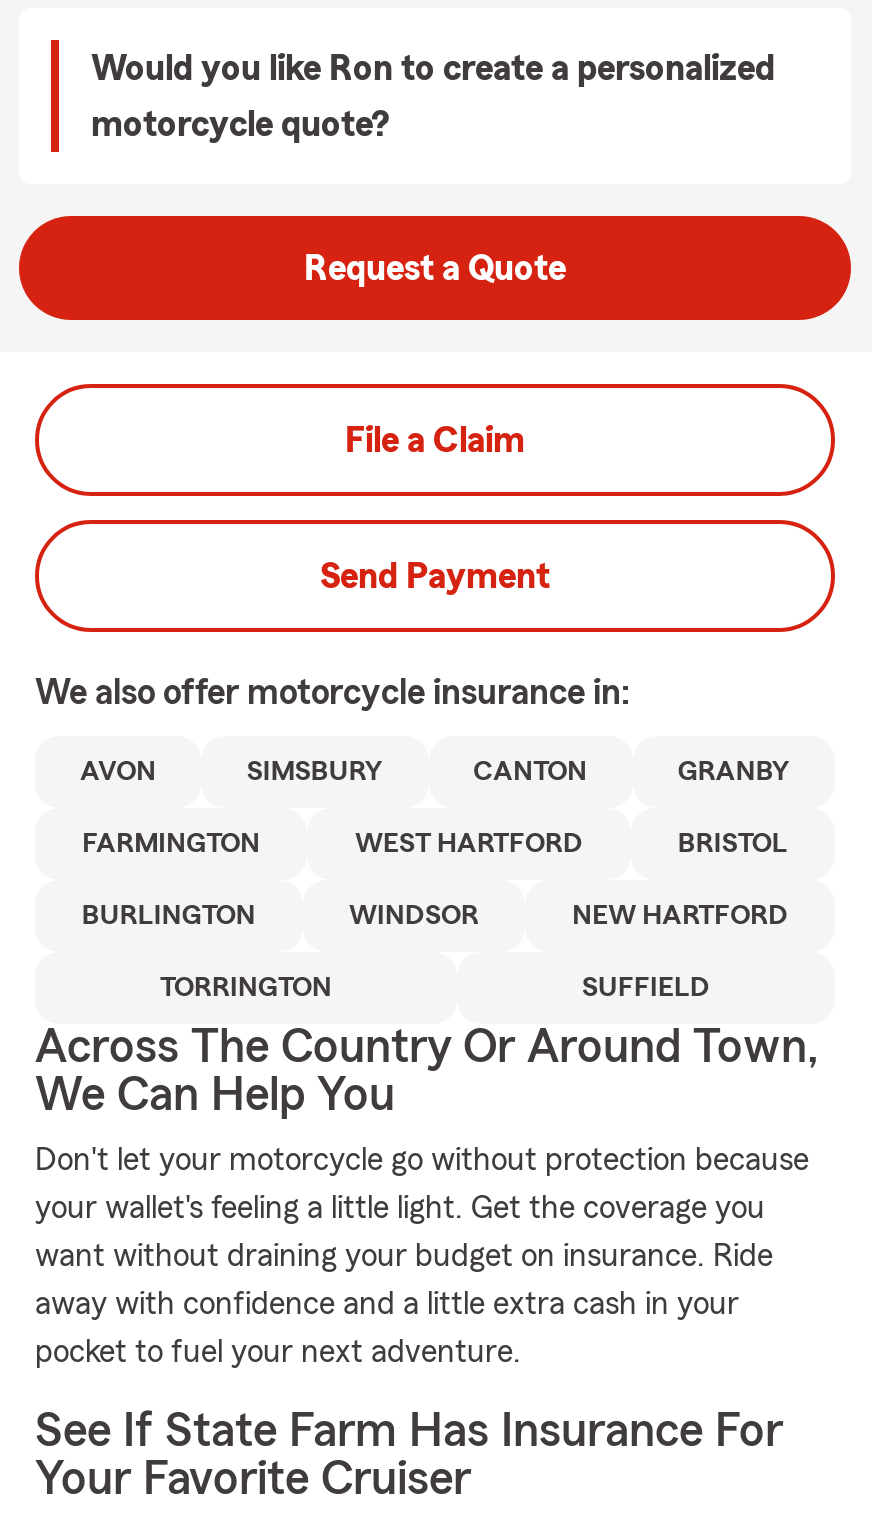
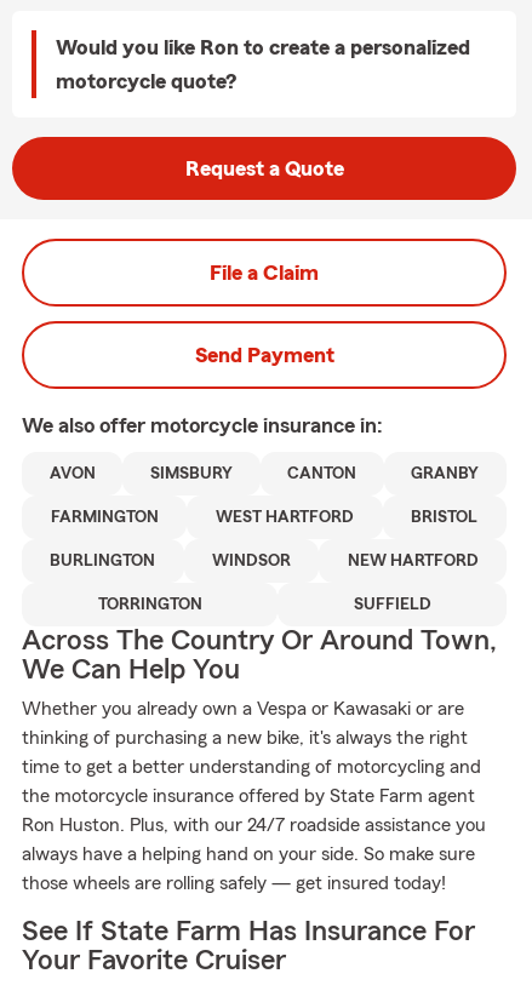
[35,1144,809,1368] Don't let your motorcycle go without protection because | your wallet's feeling a little light. Get the coverage you | want without draining your budget on insurance. Ride | away with confidence and a little extra cash in your | pocket to fuel your next adventure. -> [22,699,486,893] Whether you already own a Vespa or Kawasaki or are | thinking of purchasing a new bike, it's always the right | time to get a better understanding of motorcycling and | the motorcycle insurance offered by State Farm agent | Ron Huston. Plus, with our 24/7 roadside assistance you | always have a helping hand on your side. So make sure | those wheels are rolling safely — get insured today!

